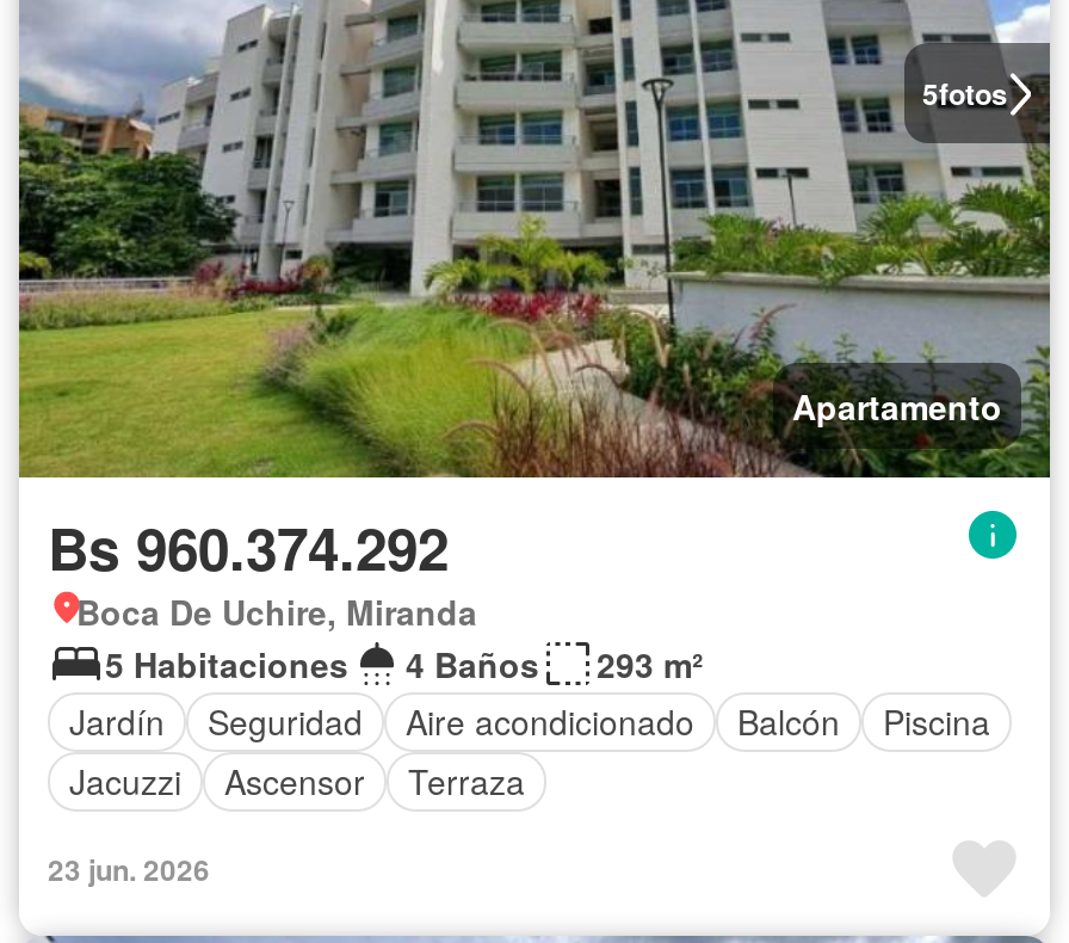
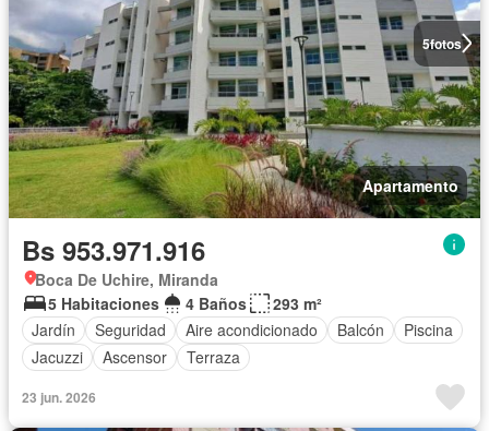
[48,506,449,587] Bs 960.374.292 -> [22,231,205,268] Bs 953.971.916

